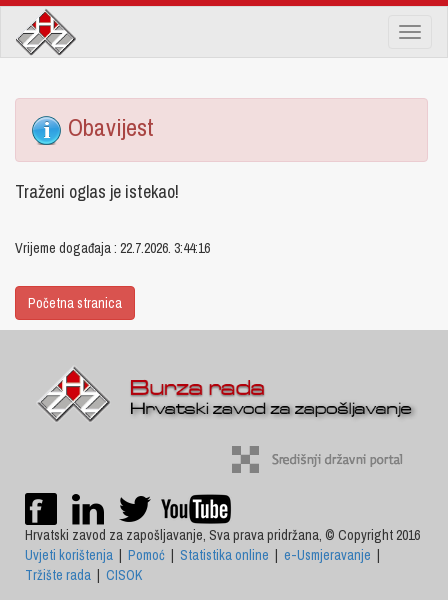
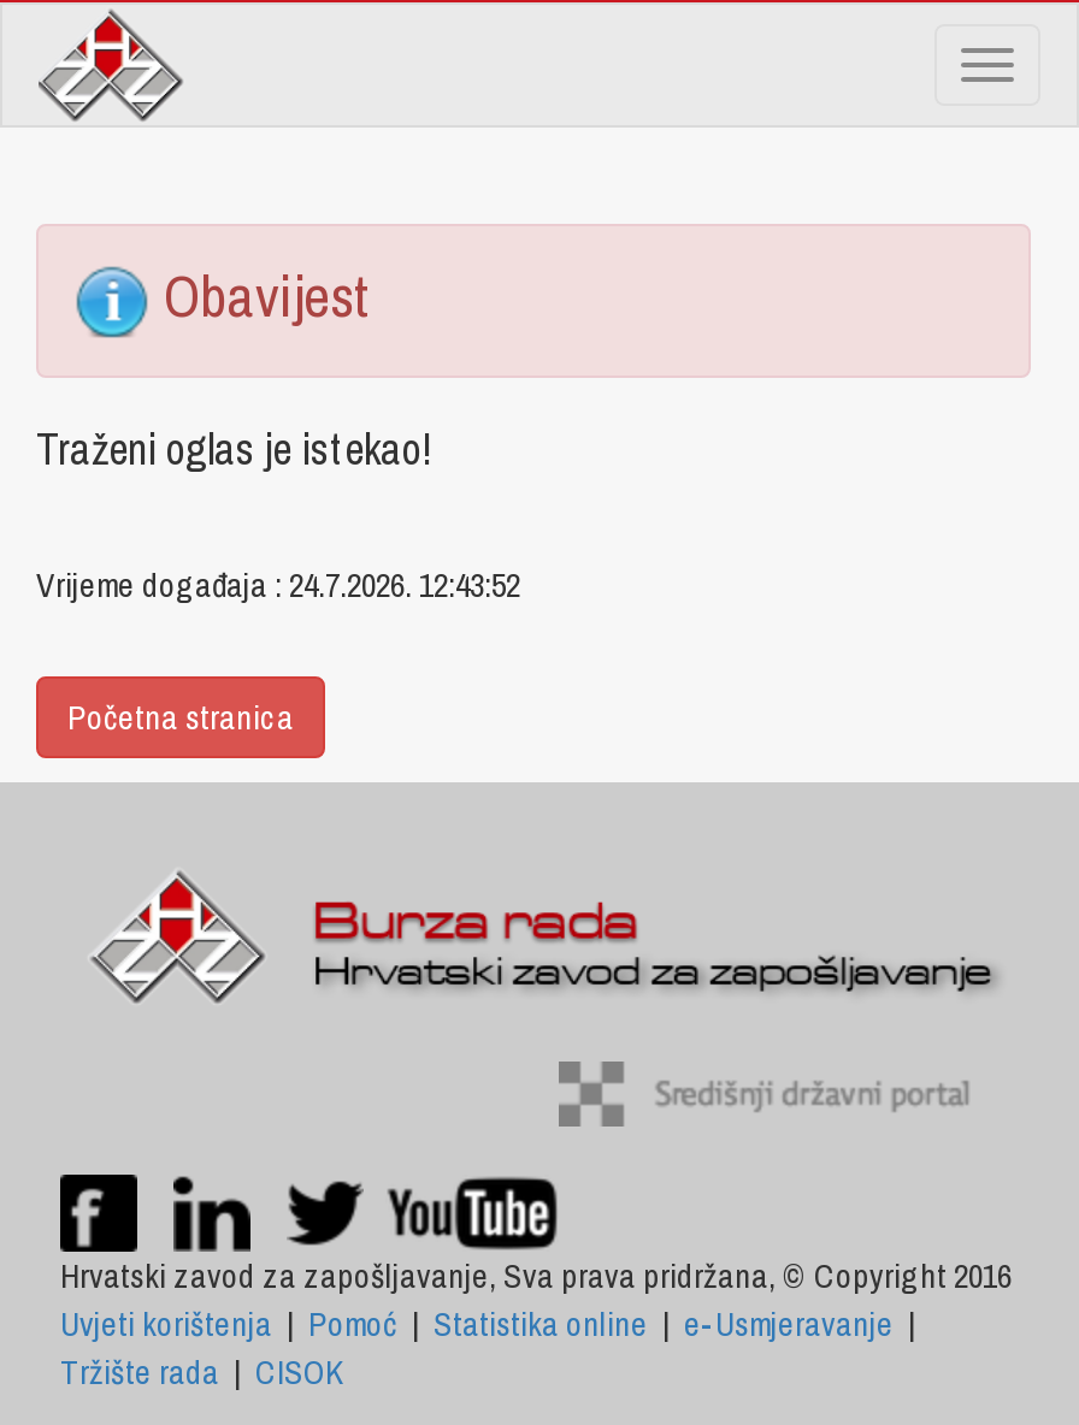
[15,239,210,257] Vrijeme događaja : 22.7.2026. 3:44:16 -> [36,563,520,607] Vrijeme događaja : 24.7.2026. 12:43:52

